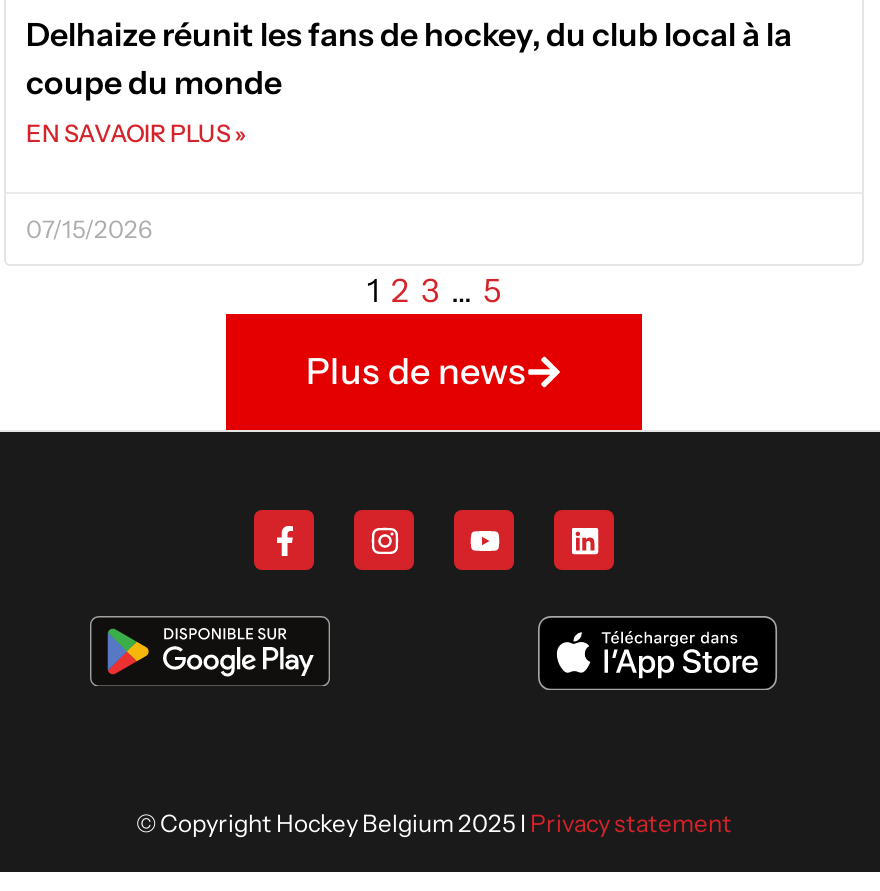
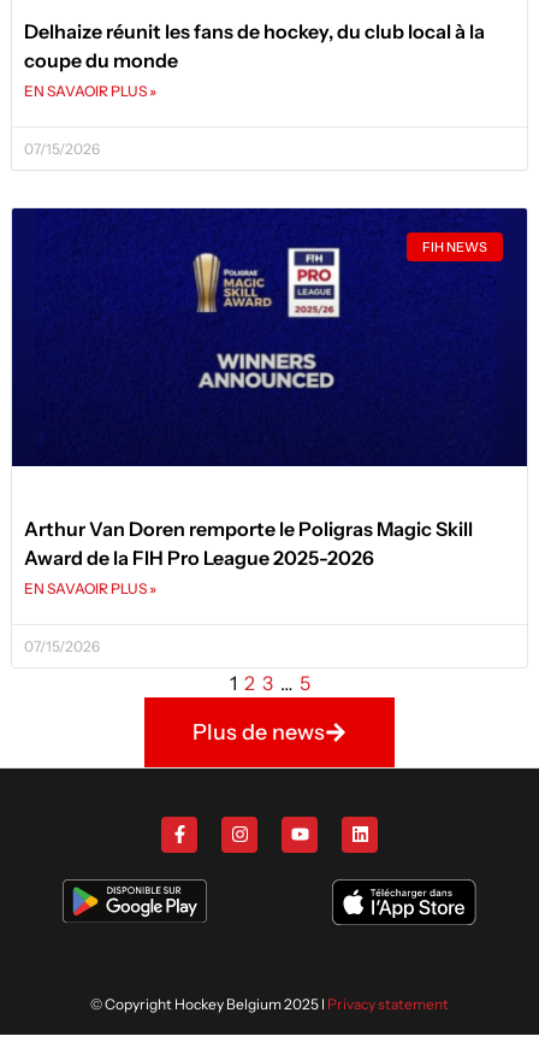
none -> [11,207,528,467] [image] | FIH NEWS
none -> [24,517,473,656] Arthur Van Doren remporte le Poligras Magic Skill | Award de la FIH Pro League 2025-2026 | EN SAVAOIR PLUS » | 07/15/2026

